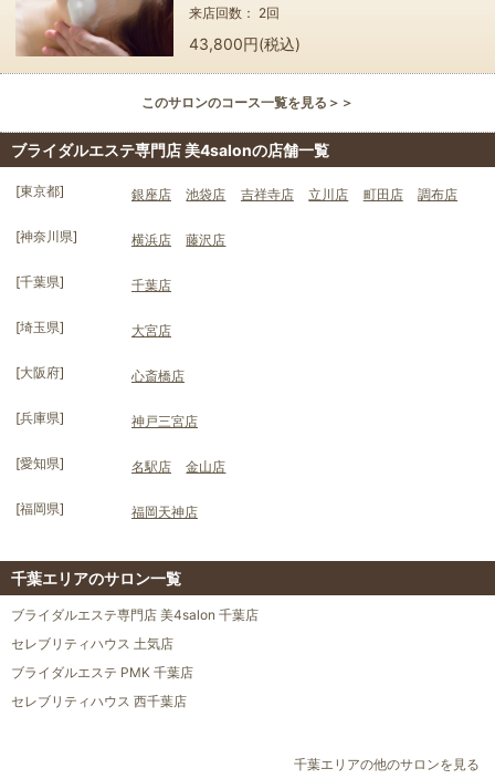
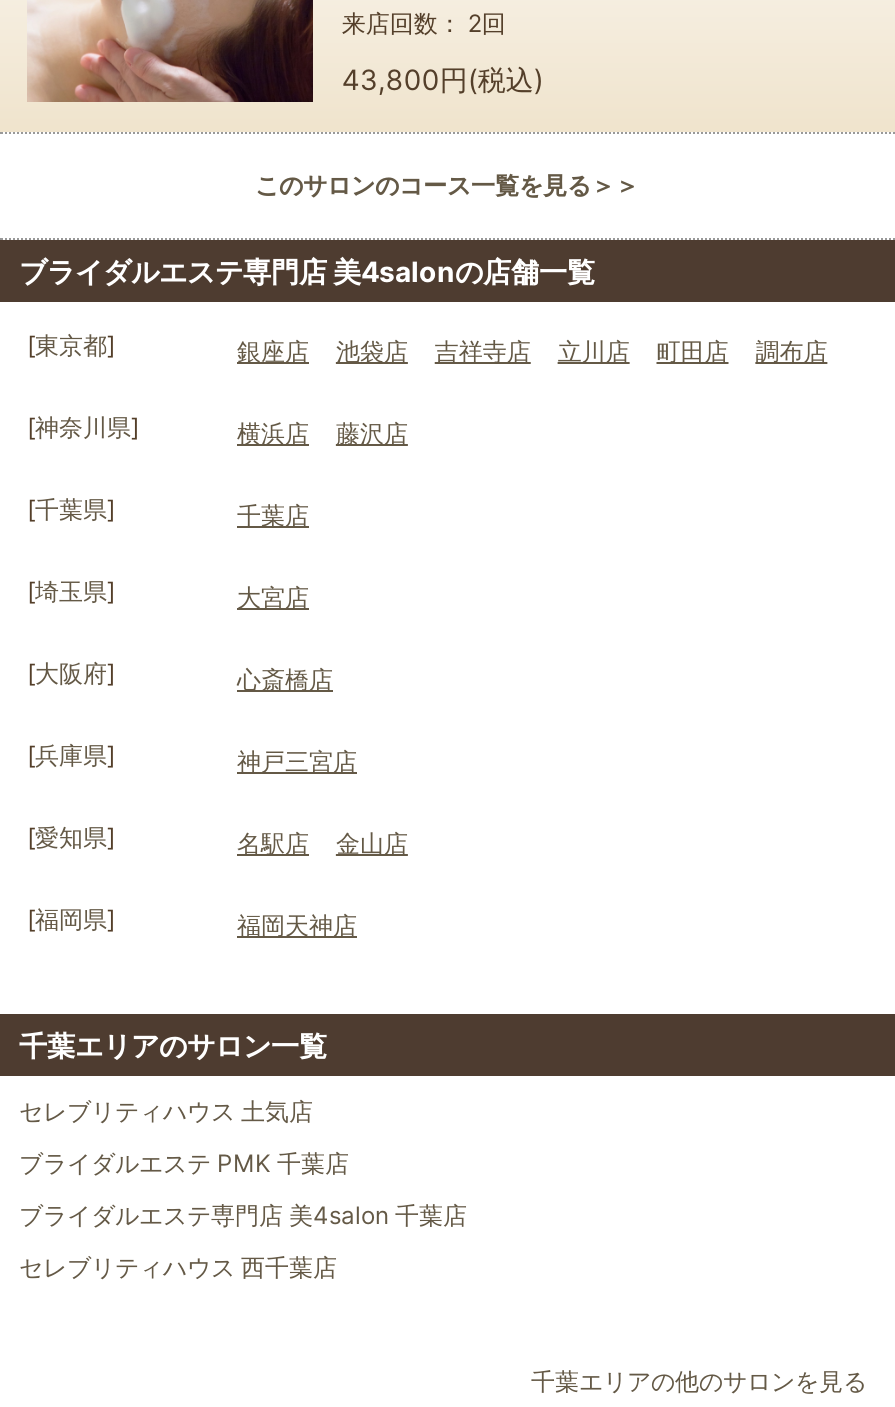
moved [11,606,259,623] -> [19,1200,467,1230]: ブライダルエステ専門店 美4salon 千葉店
moved [11,635,193,681] -> [19,1096,349,1178]: セレブリティハウス 土気店 | ブライダルエステ PMK 千葉店

